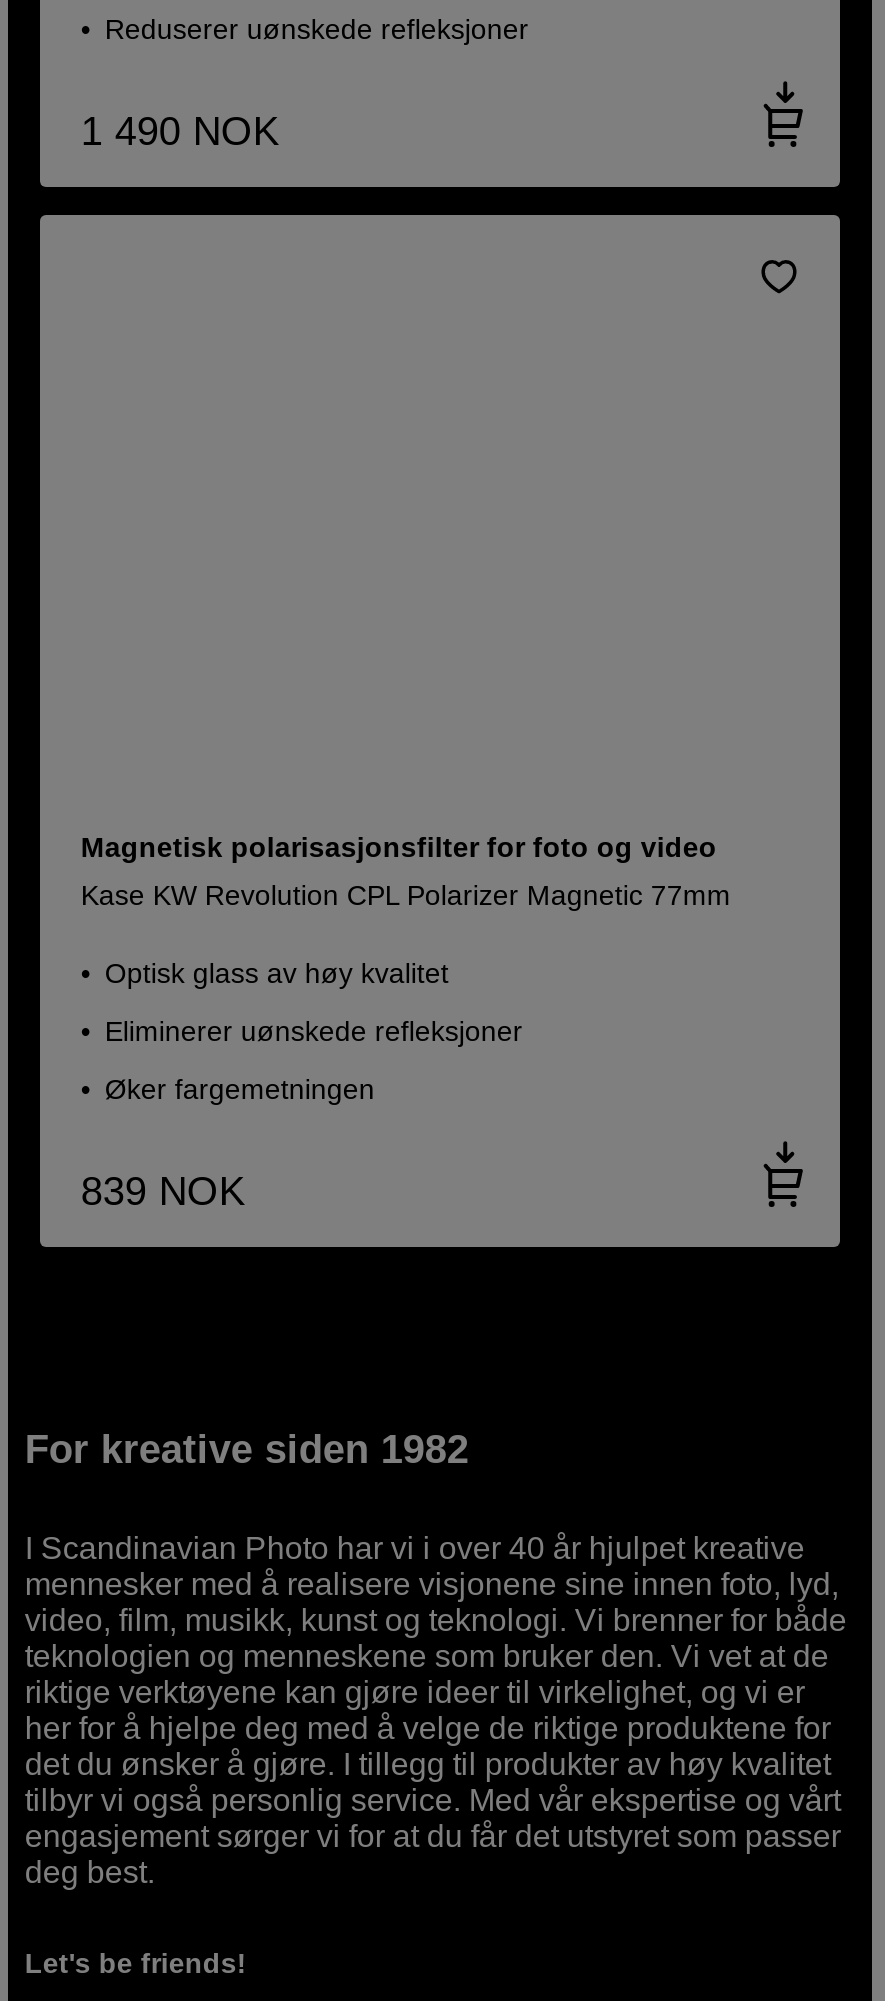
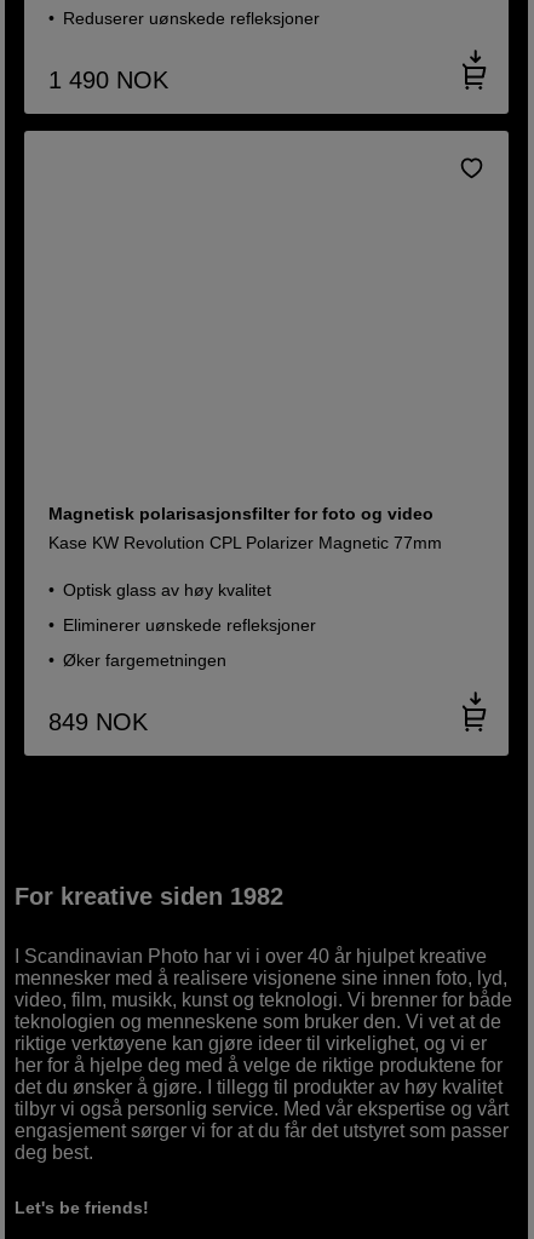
[81,1169,245,1213] 839 NOK -> [49,709,148,735] 849 NOK

